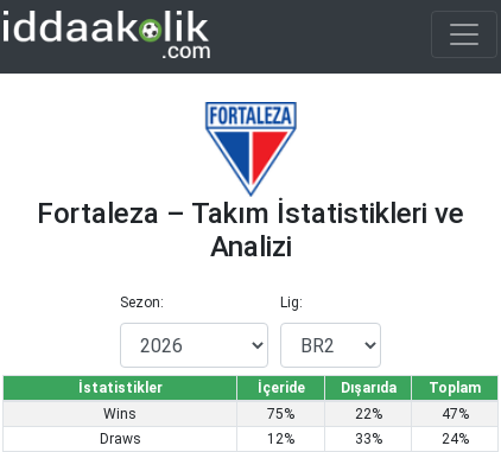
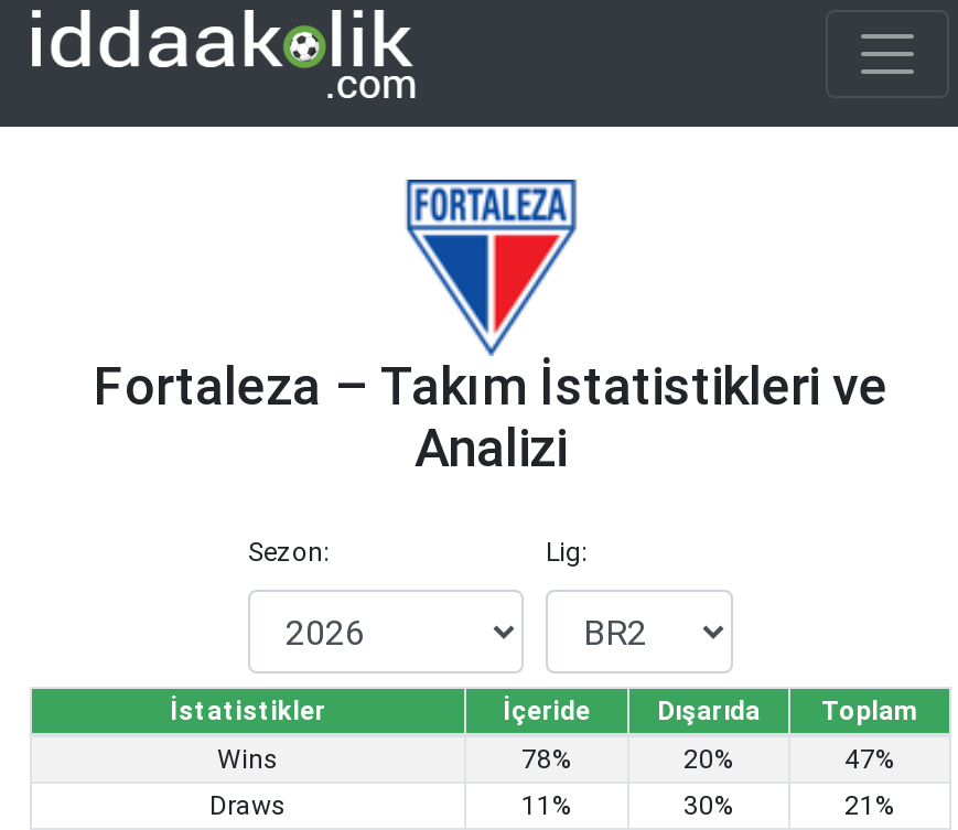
[267,406,294,422] 75% -> [521,744,572,775] 78%
[354,406,382,422] 22% -> [683,744,734,775] 20%
[267,431,294,447] 12% -> [521,790,572,821] 11%
[354,431,382,447] 33% -> [683,790,734,821] 30%
[441,431,468,447] 24% -> [844,790,895,821] 21%

